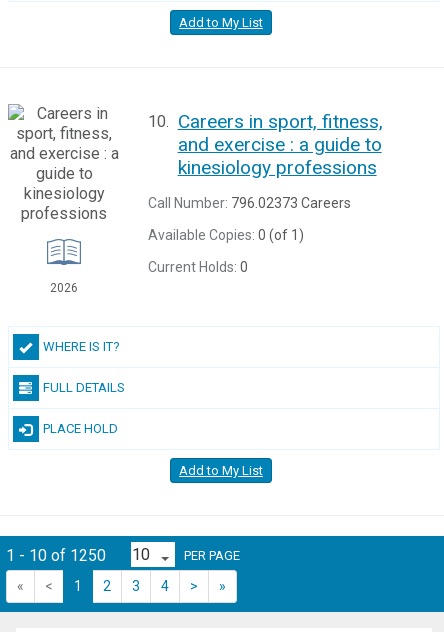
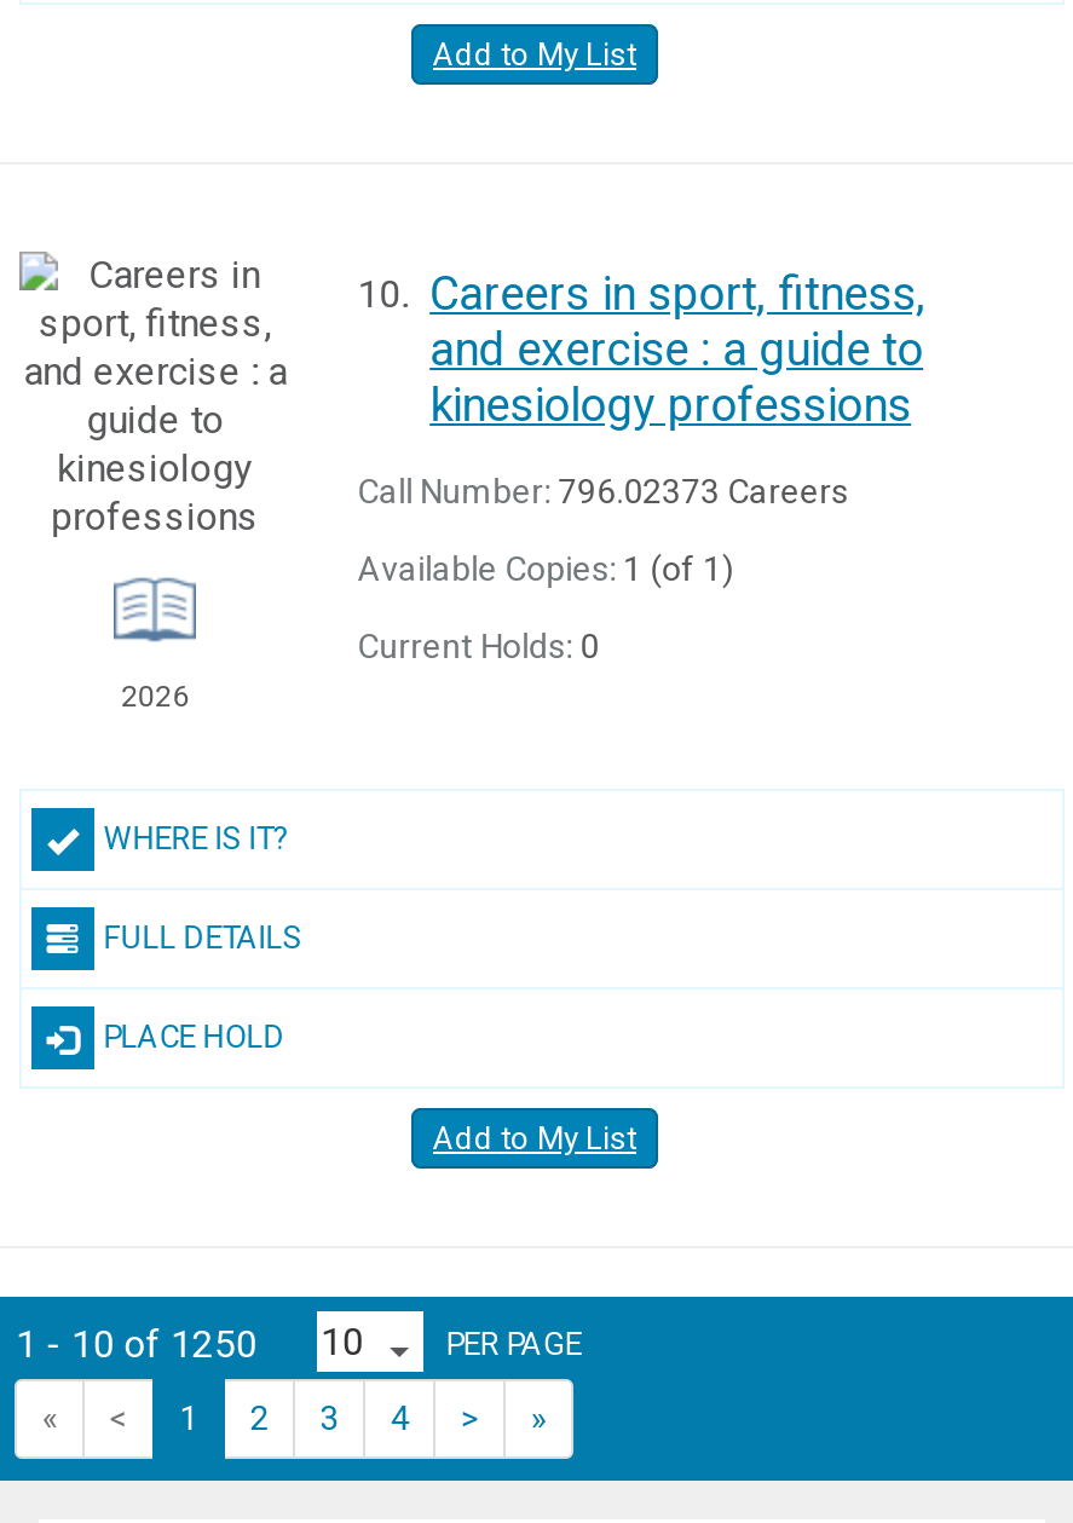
[148,227,304,243] Available Copies: 0 (of 1) -> [357,549,735,587] Available Copies: 1 (of 1)

